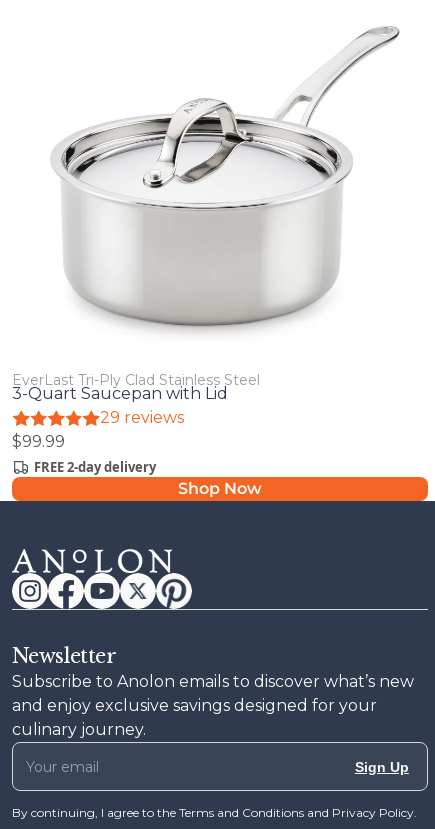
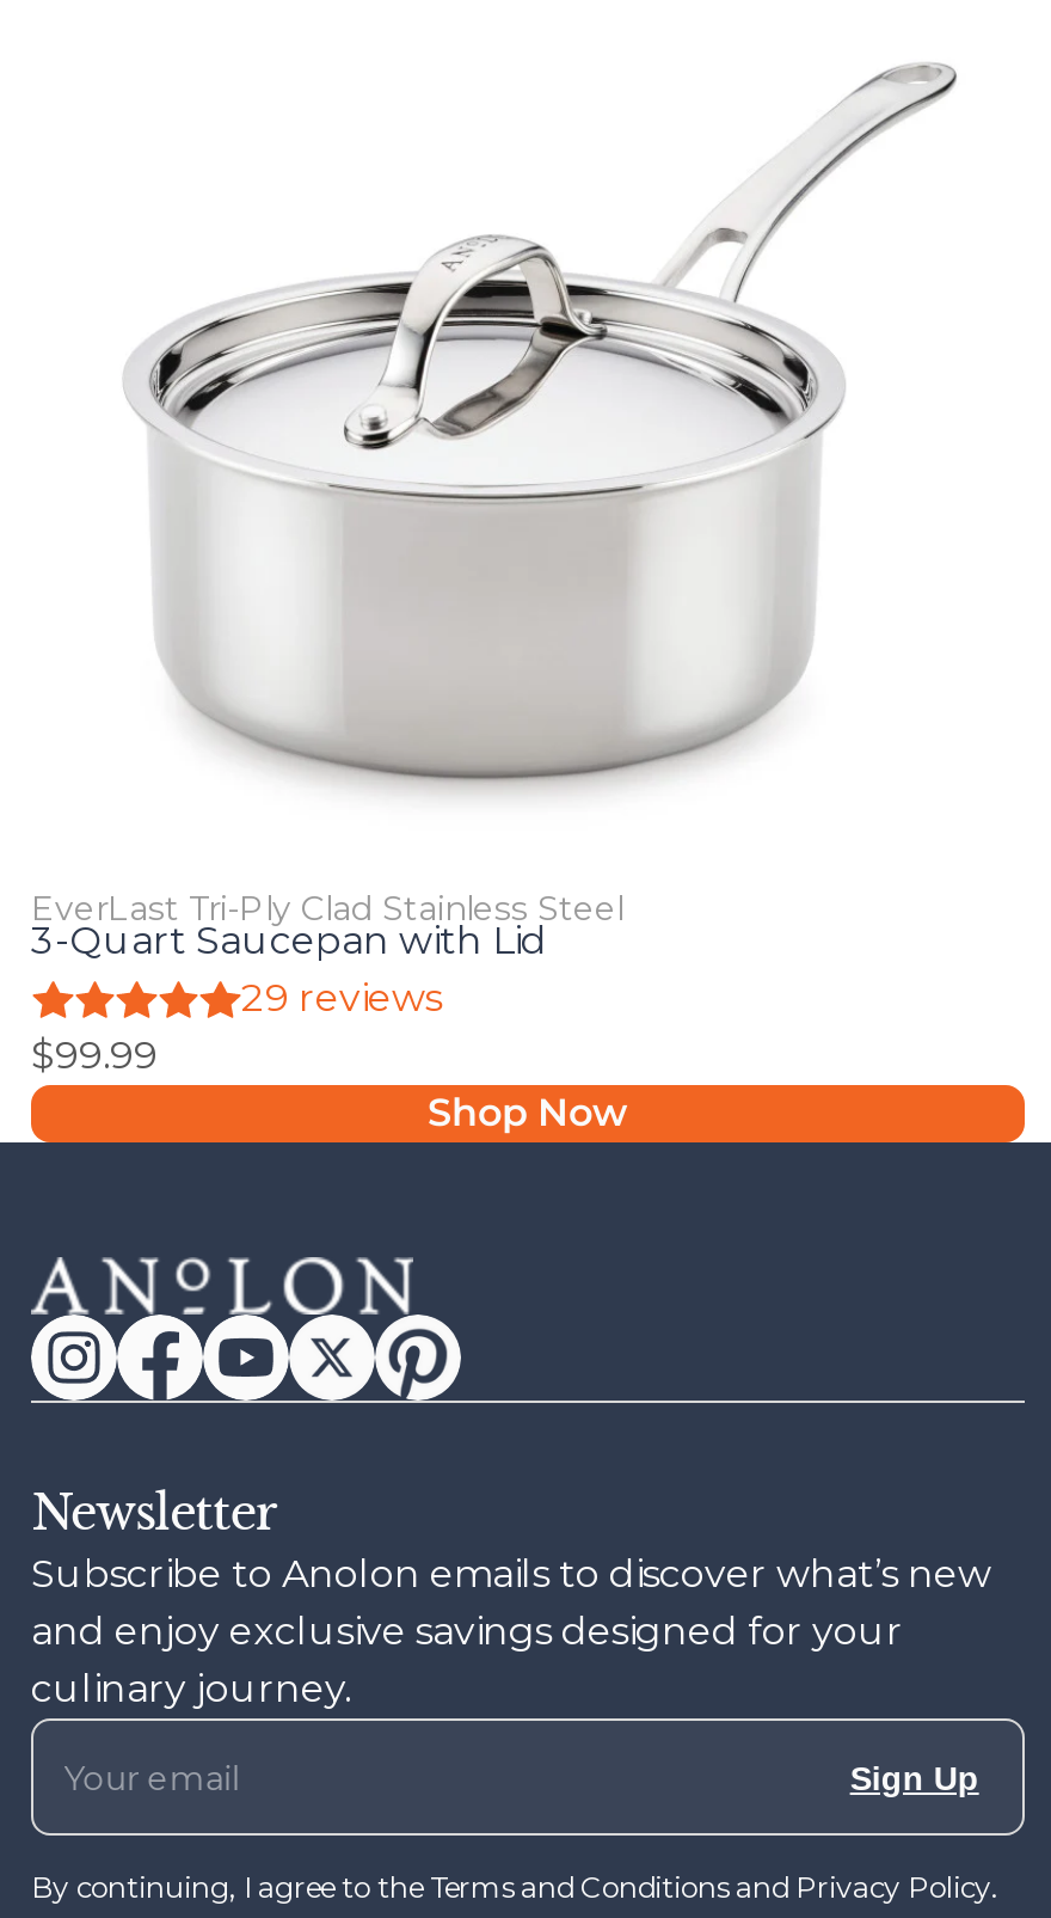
[34,458,156,476] FREE2-daydelivery -> none

